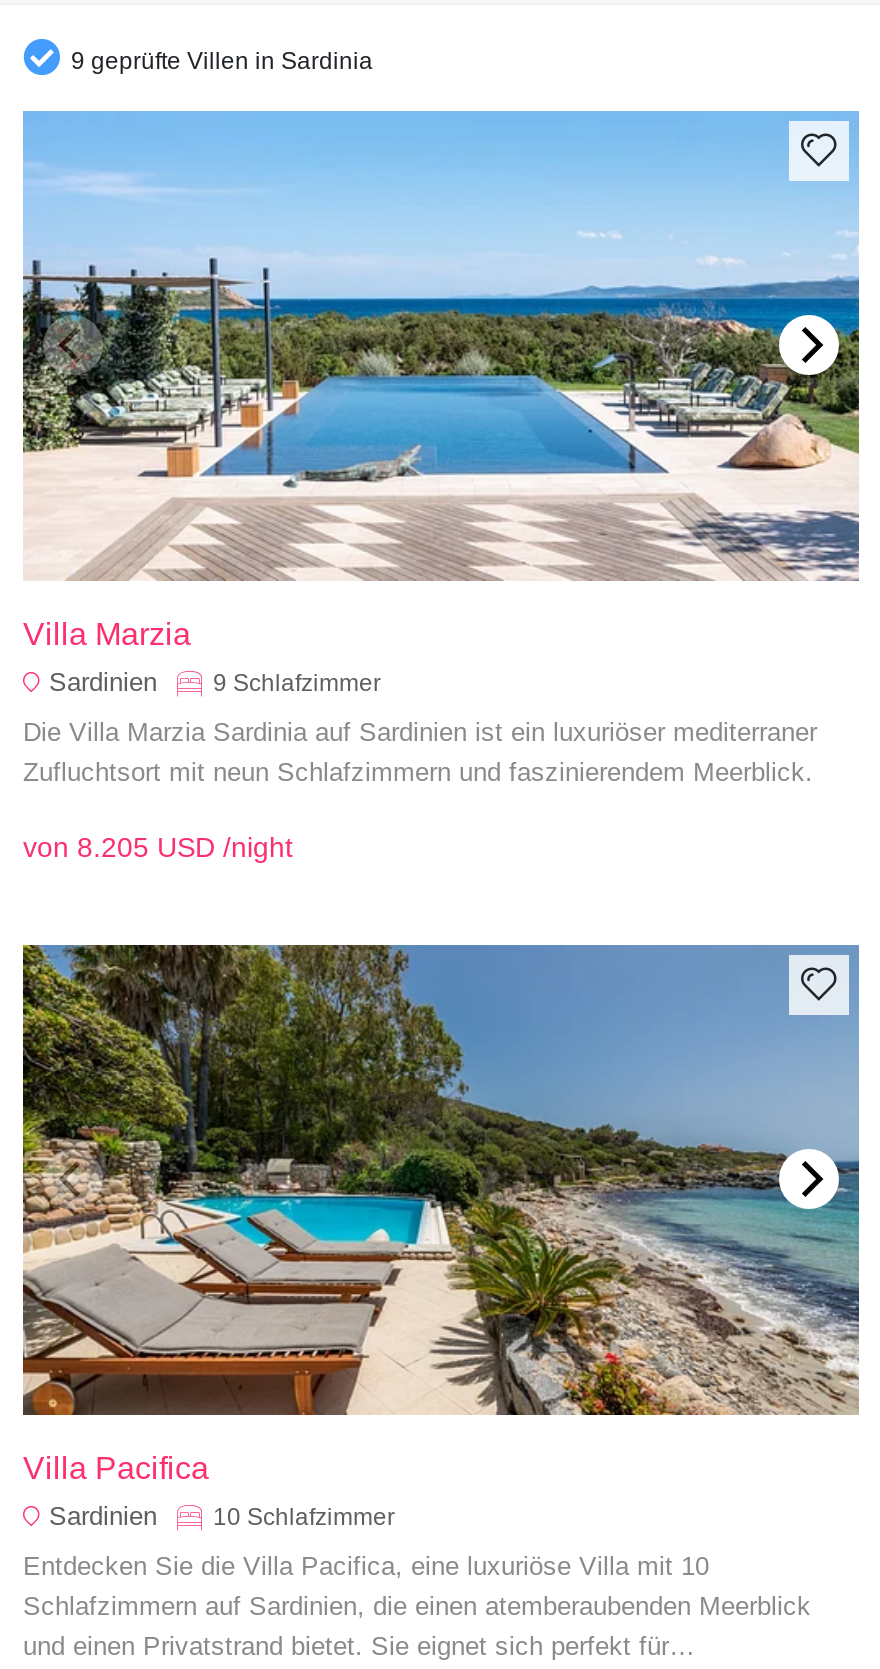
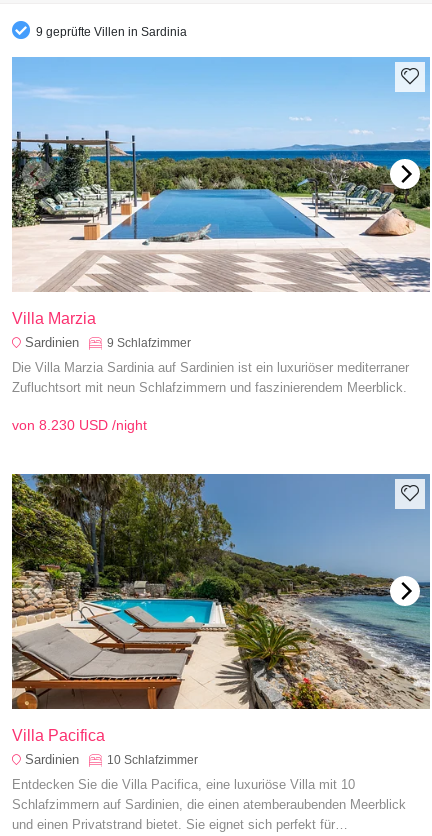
[23,831,293,863] von 8.205 USD /night -> [12,417,147,433] von 8.230 USD /night

